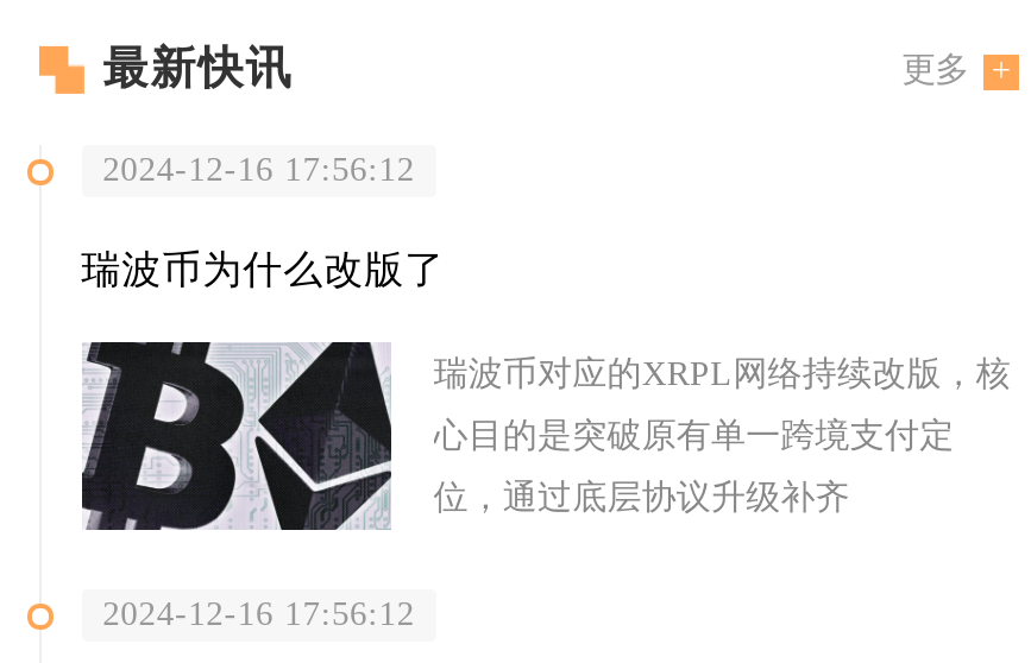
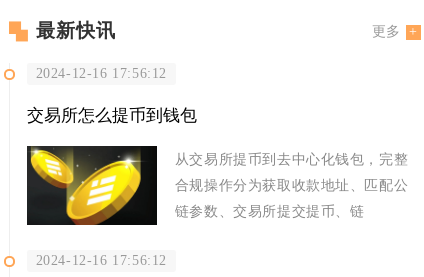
[81,246,445,292] 瑞波币为什么改版了 -> [27,106,197,125] 交易所怎么提币到钱包
[82,342,1011,532] [image] | 瑞波币对应的XRPL网络持续改版，核 -> [26,145,408,226] [image] | 从交易所提币到去中心化钱包，完整
[433,417,954,455] 心目的是突破原有单一跨境支付定 -> [175,177,408,193] 合规操作分为获取收款地址、匹配公
[433,478,850,516] 位，通过底层协议升级补齐 -> [175,203,364,219] 链参数、交易所提交提币、链

